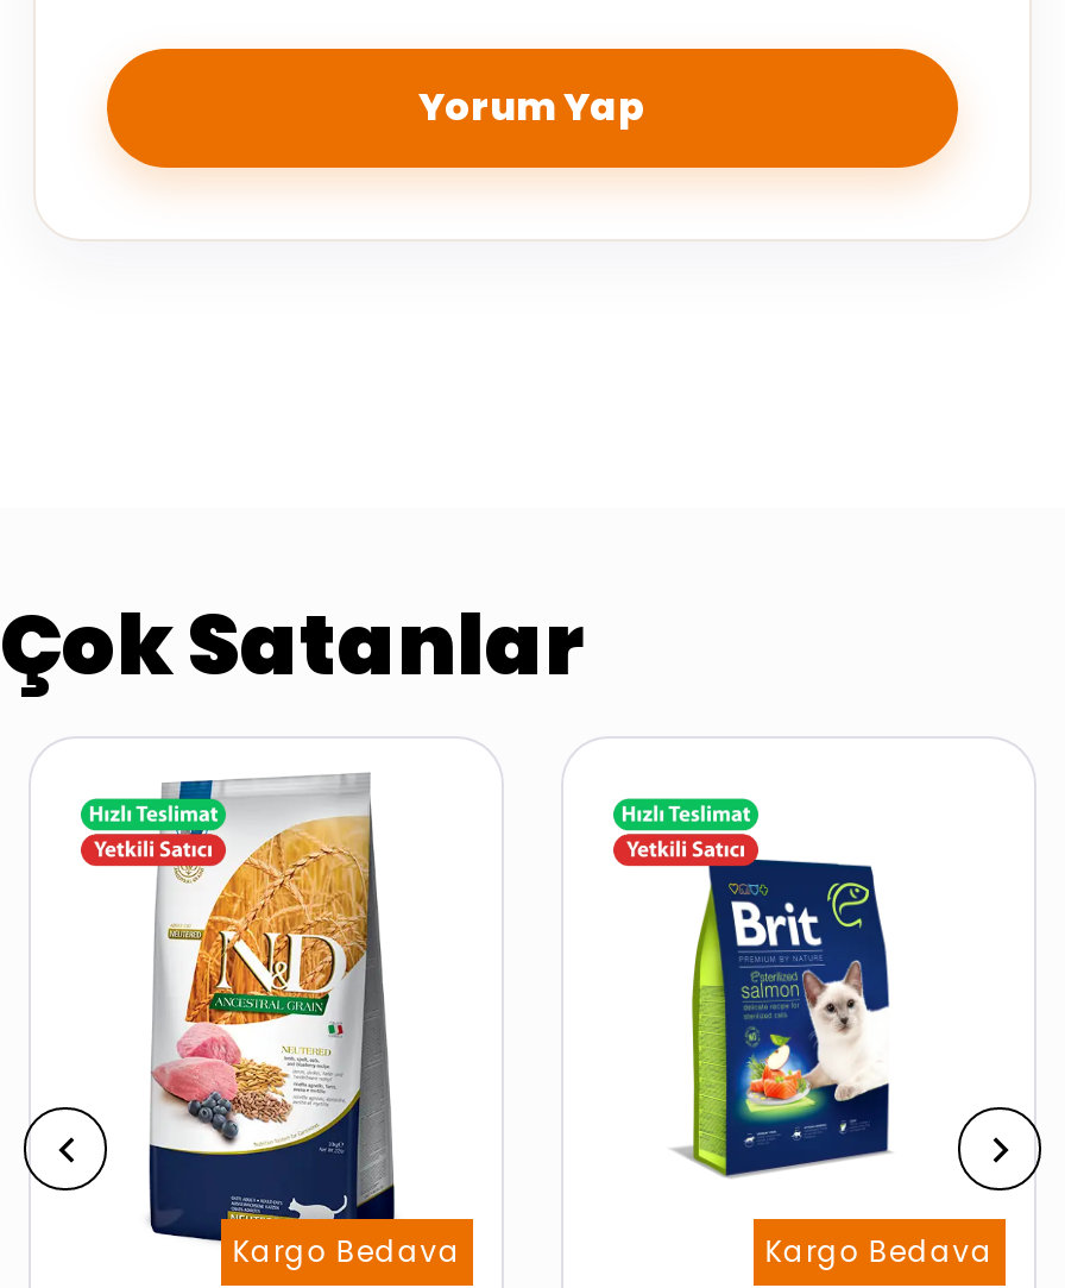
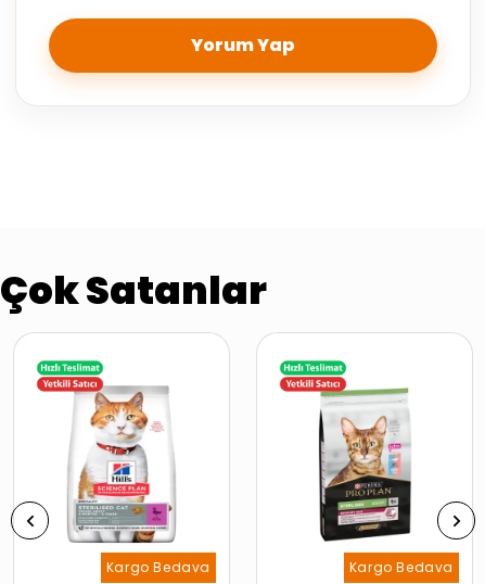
[147,772,397,1243] [image] -> [67,350,180,562] [image]
[675,857,901,1195] [image] -> [310,388,412,543] [image]

